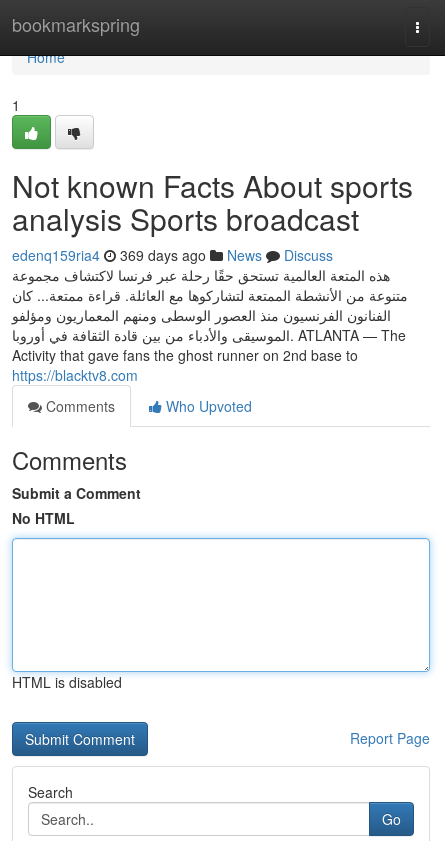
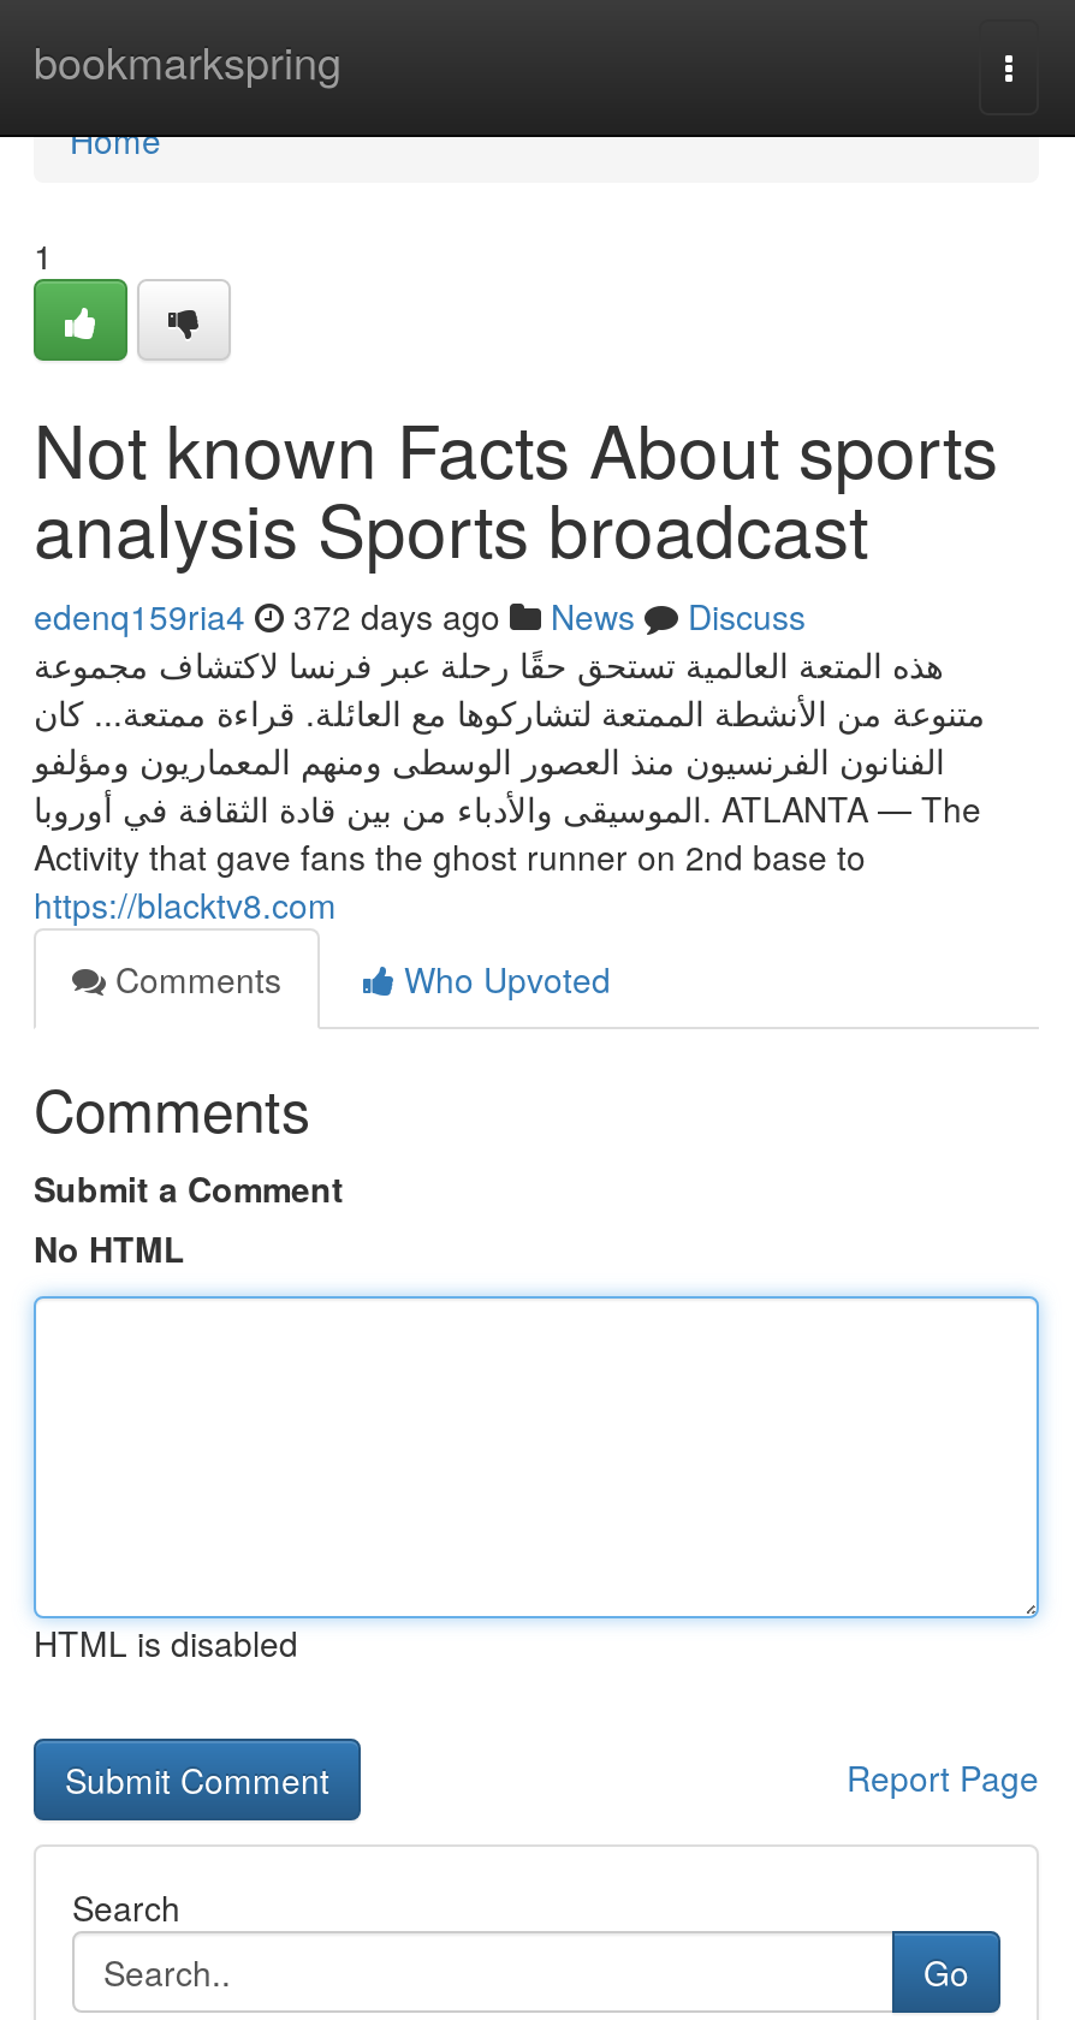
[12,245,333,265] edenq159ria4 369 days ago News Discuss -> [34,592,806,640] edenq159ria4 372 days ago News Discuss

